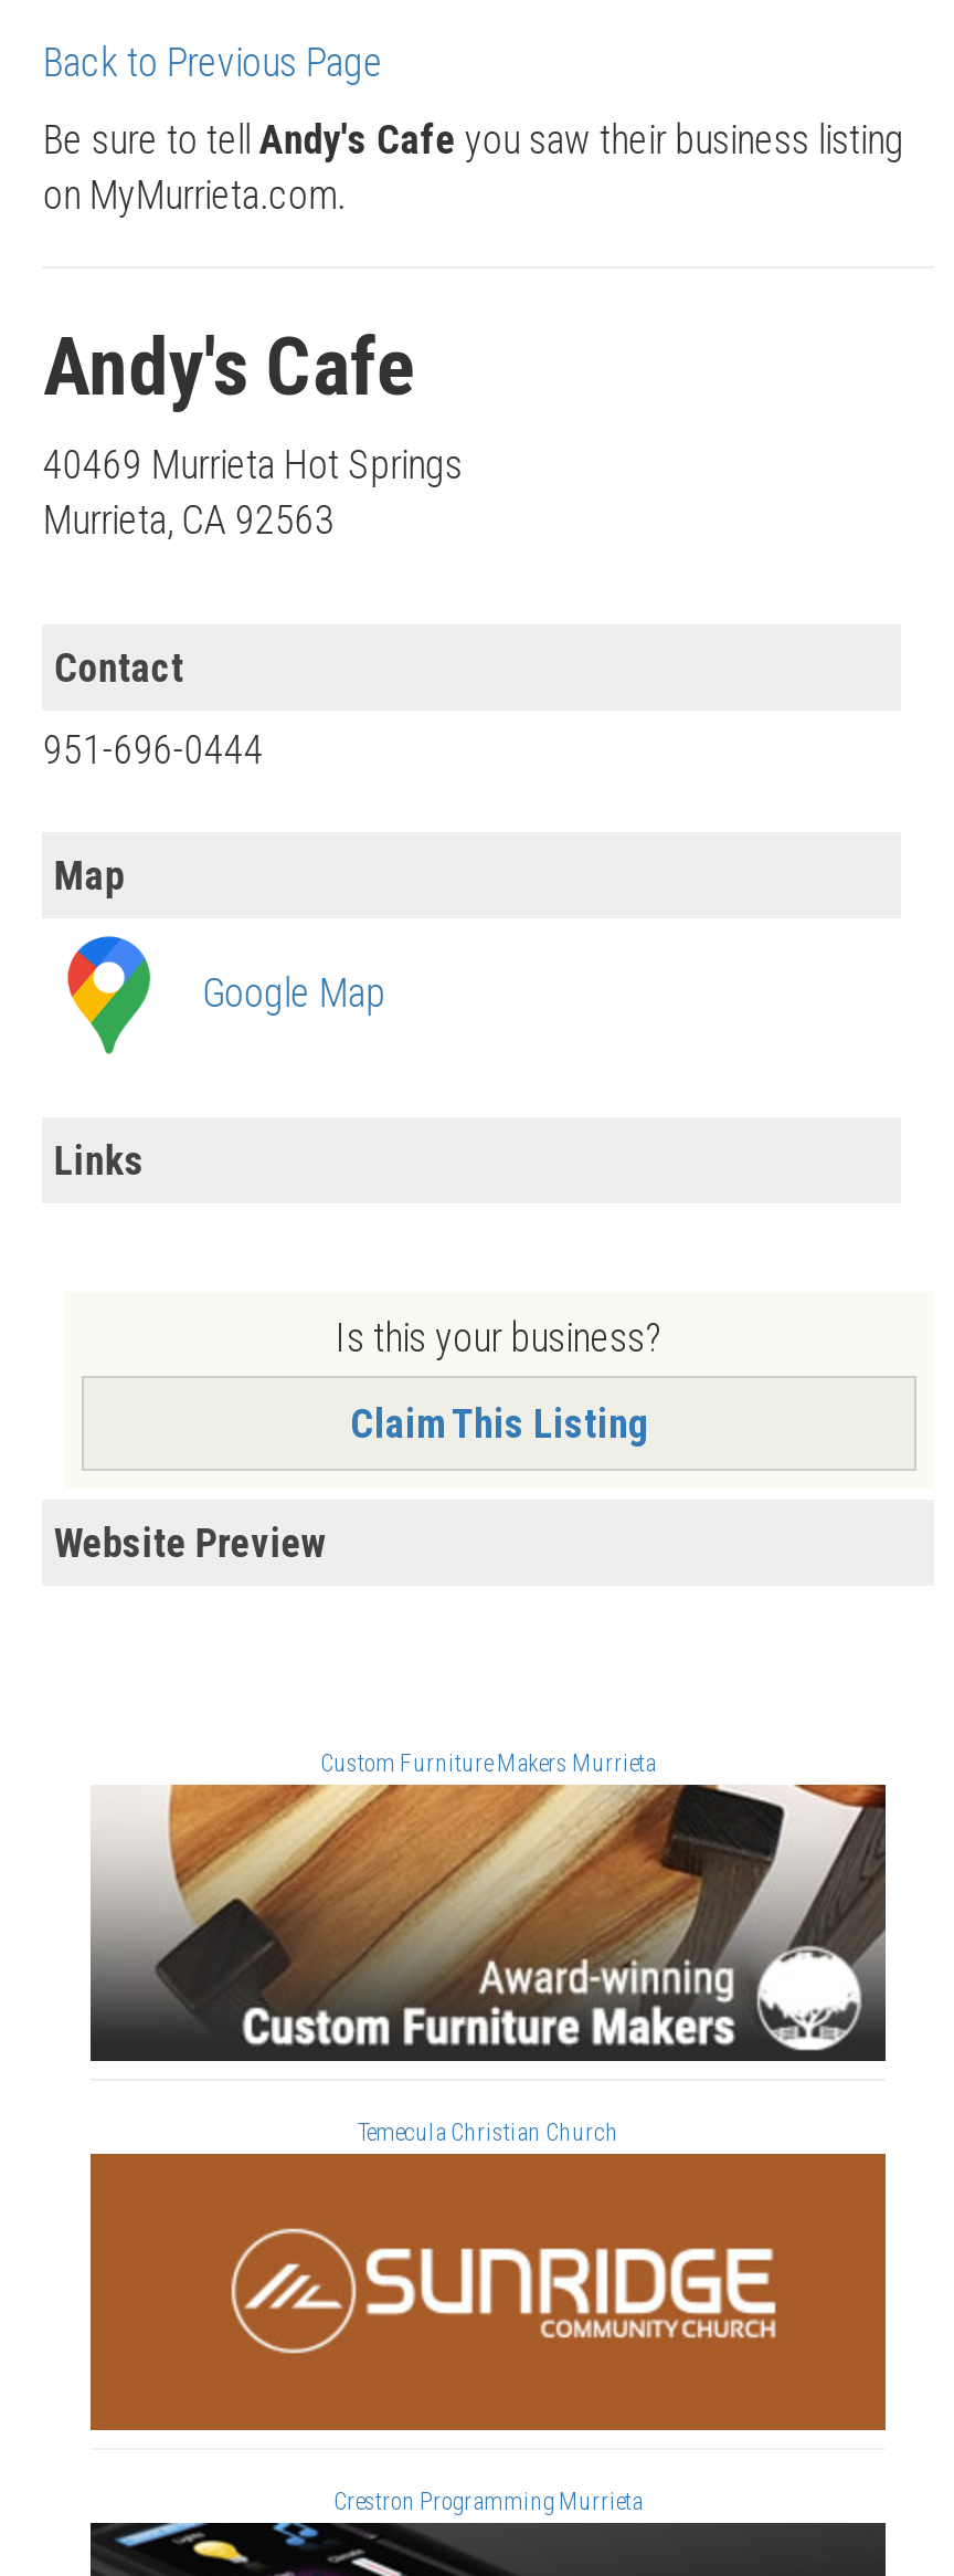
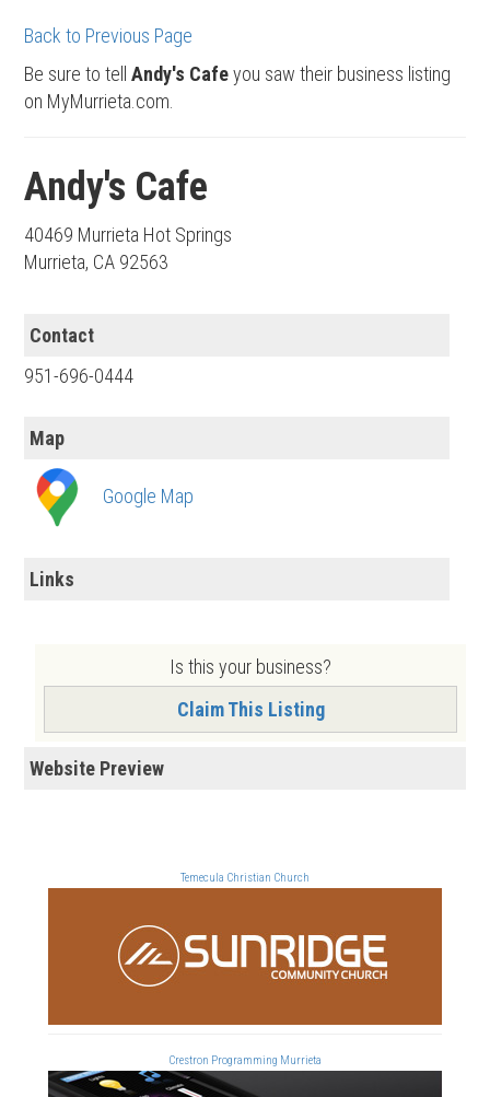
[320,1750,656,1779] Custom Furniture Makers Murrieta -> none
[88,1783,888,2063] [image] -> none

